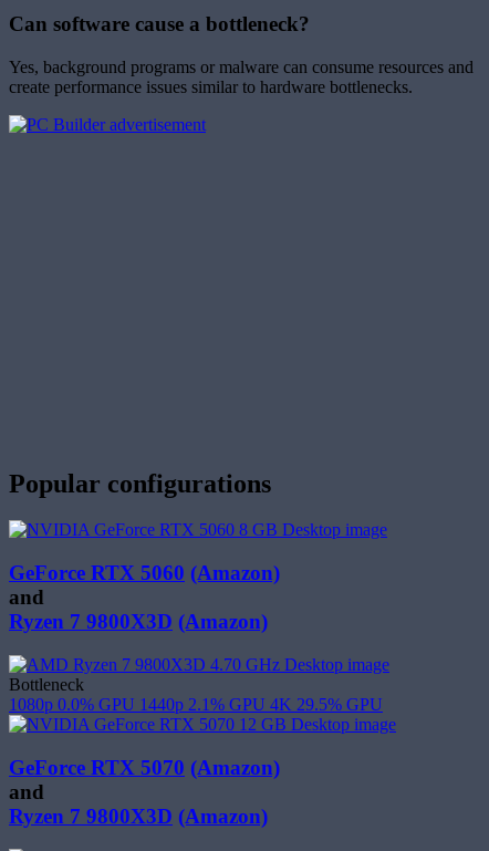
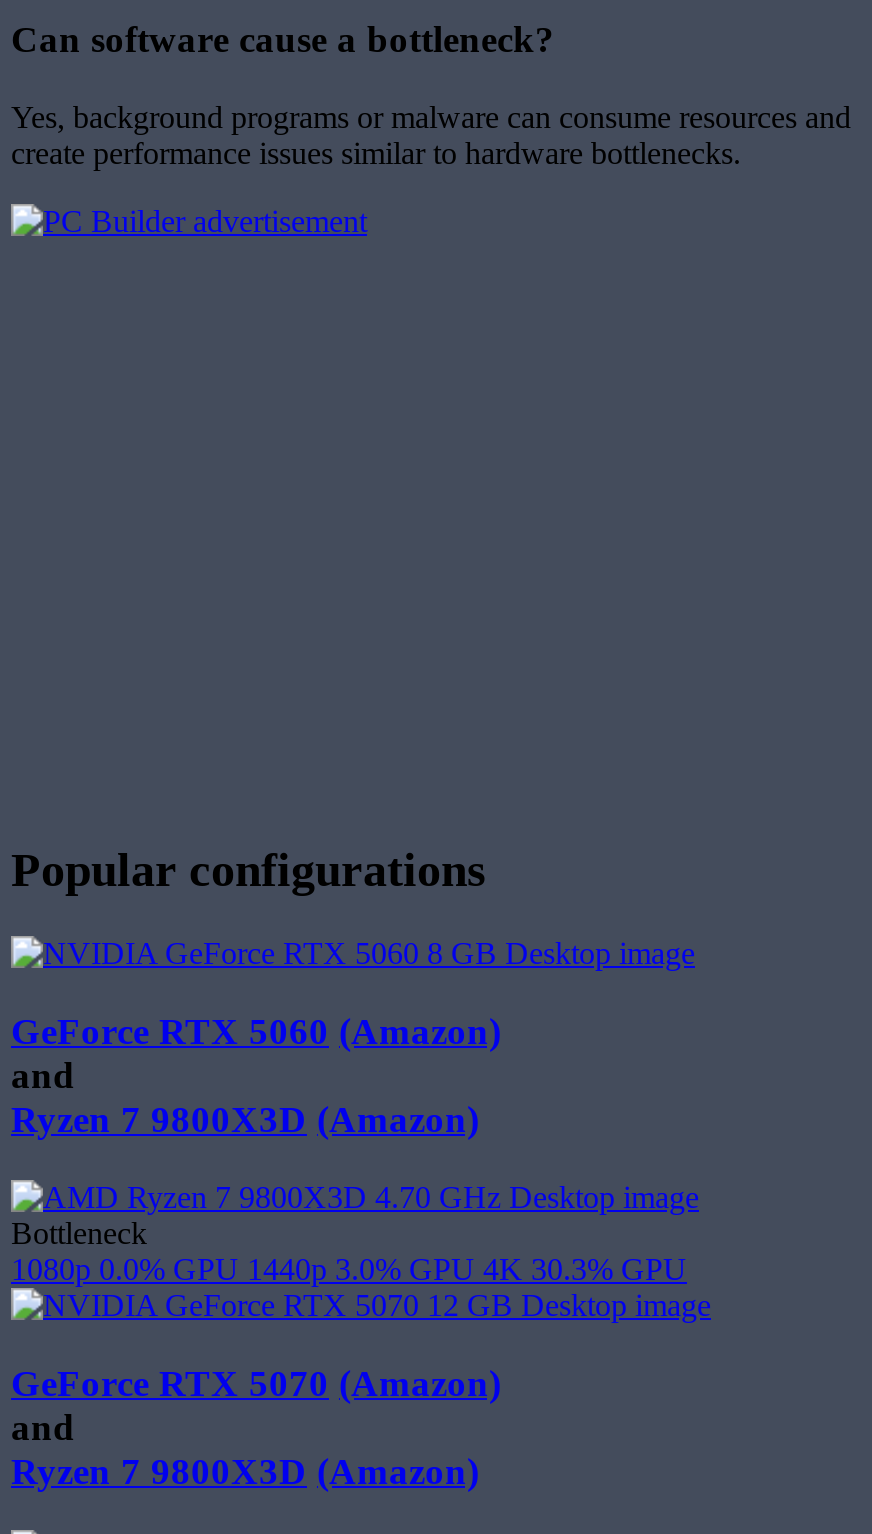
[9,695,383,714] 1080p 0.0% GPU 1440p 2.1% GPU 4K 29.5% GPU -> [11,1252,687,1286] 1080p 0.0% GPU 1440p 3.0% GPU 4K 30.3% GPU

